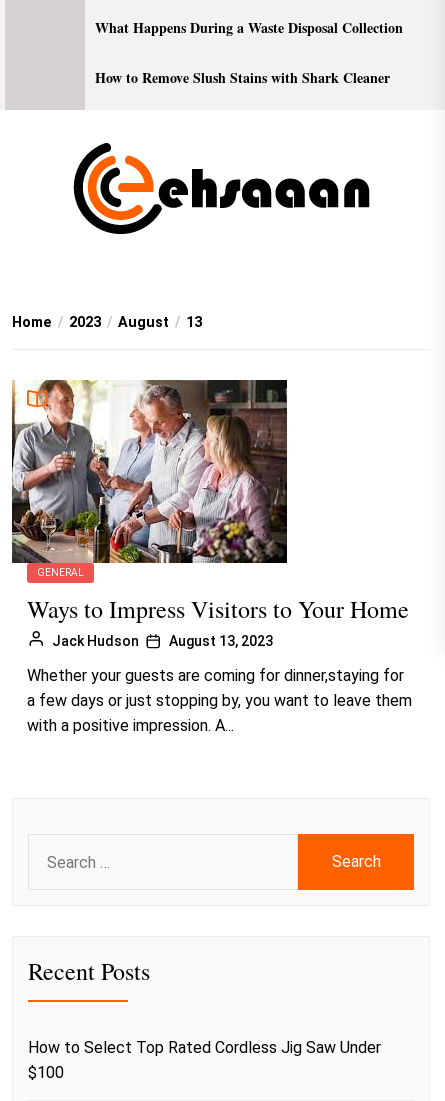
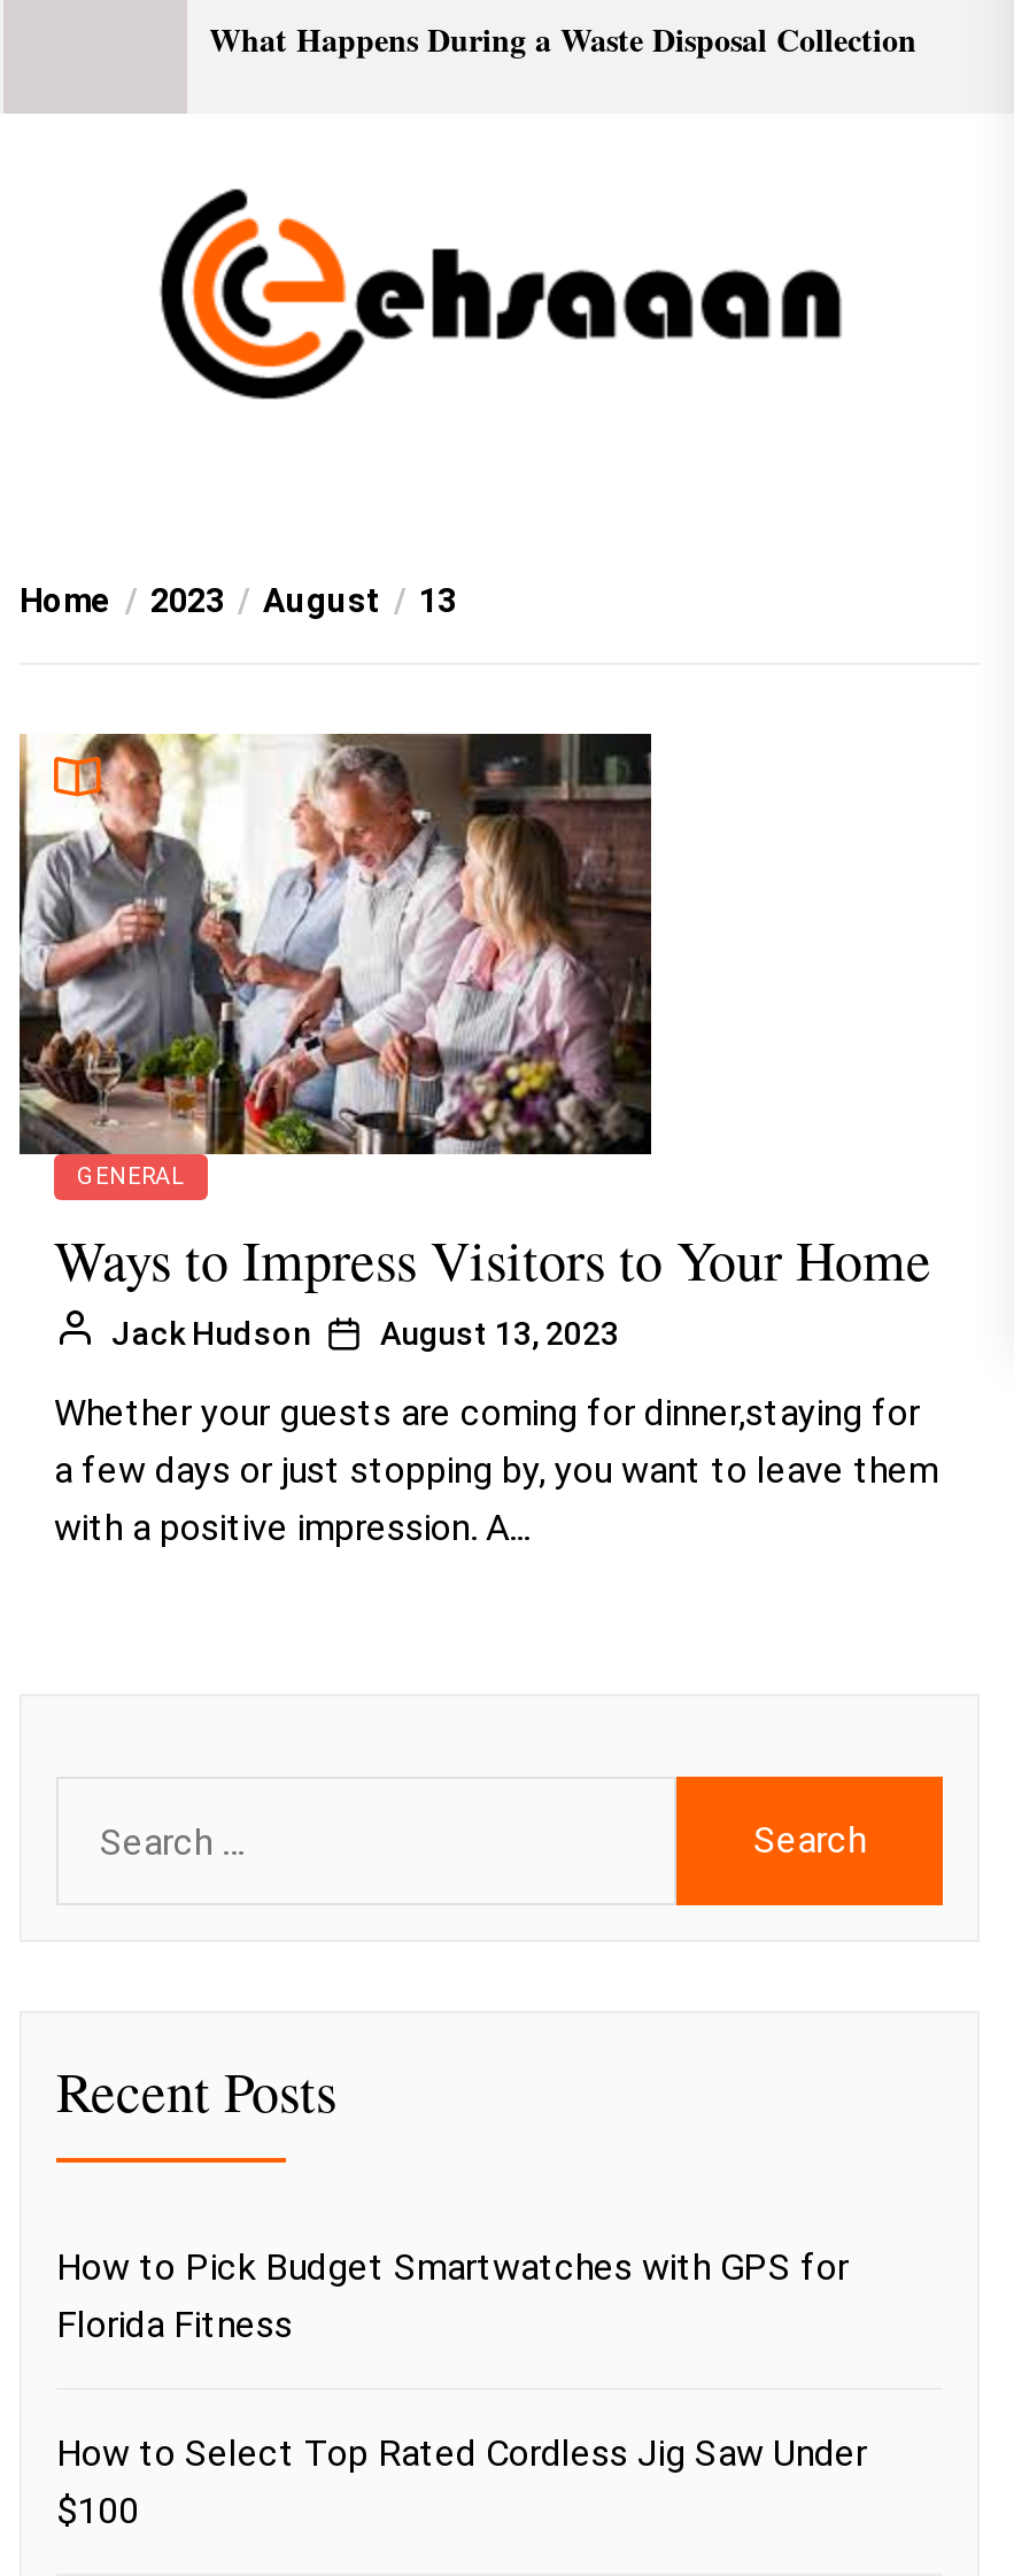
[94,67,389,88] How to Remove Slush Stains with Shark Cleaner -> none
moved [75,145,187,232] -> [164,194,421,394]: [image]
moved [10,314,412,987] -> [15,582,938,2128]: [image] | Home | 2023 | ... | with a positive impression. A... | Recent Posts
none -> [56,2245,849,2346] How to Pick Budget Smartwatches with GPS for | Florida Fitness

